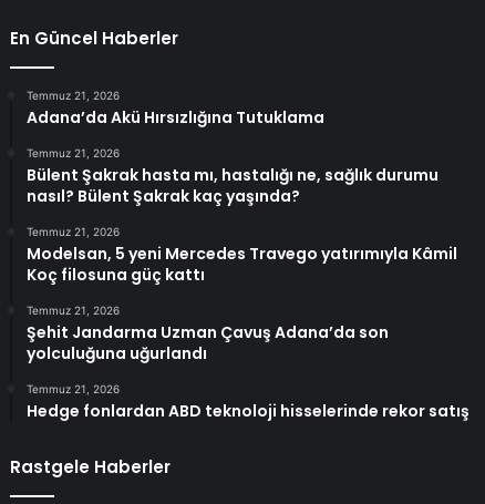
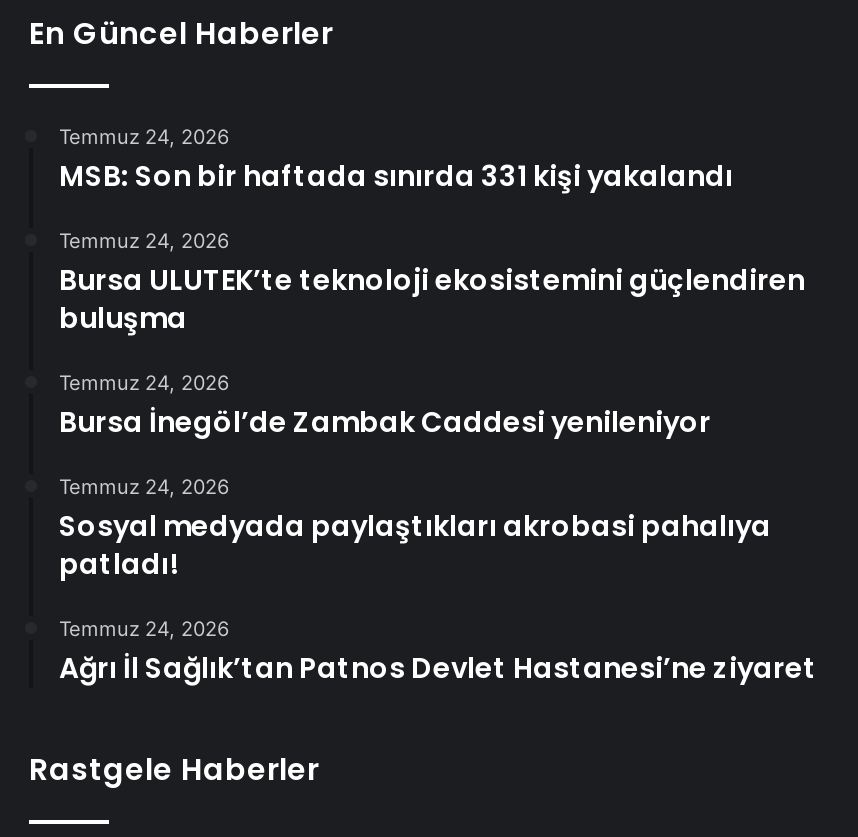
[27,89,324,128] Temmuz 21, 2026 | Adana’da Akü Hırsızlığına Tutuklama -> [59,124,733,196] Temmuz 24, 2026 | MSB: Son bir haftada sınırda 331 kişi yakalandı
[27,146,438,207] Temmuz 21, 2026 | Bülent Şakrak hasta mı, hastalığı ne, sağlık durumu | nasıl? Bülent Şakrak kaç yaşında? -> [59,228,805,338] Temmuz 24, 2026 | Bursa ULUTEK’te teknoloji ekosistemini güçlendiren | buluşma
[27,225,457,286] Temmuz 21, 2026 | Modelsan, 5 yeni Mercedes Travego yatırımıyla Kâmil | Koç filosuna güç kattı -> [59,370,711,442] Temmuz 24, 2026 | Bursa İnegöl’de Zambak Caddesi yenileniyor
[27,304,389,364] Temmuz 21, 2026 | Şehit Jandarma Uzman Çavuş Adana’da son | yolculuğuna uğurlandı -> [59,474,771,584] Temmuz 24, 2026 | Sosyal medyada paylaştıkları akrobasi pahalıya | patladı!
[27,382,469,422] Temmuz 21, 2026 | Hedge fonlardan ABD teknoloji hisselerinde rekor satış -> [59,616,817,688] Temmuz 24, 2026 | Ağrı İl Sağlık’tan Patnos Devlet Hastanesi’ne ziyaret

